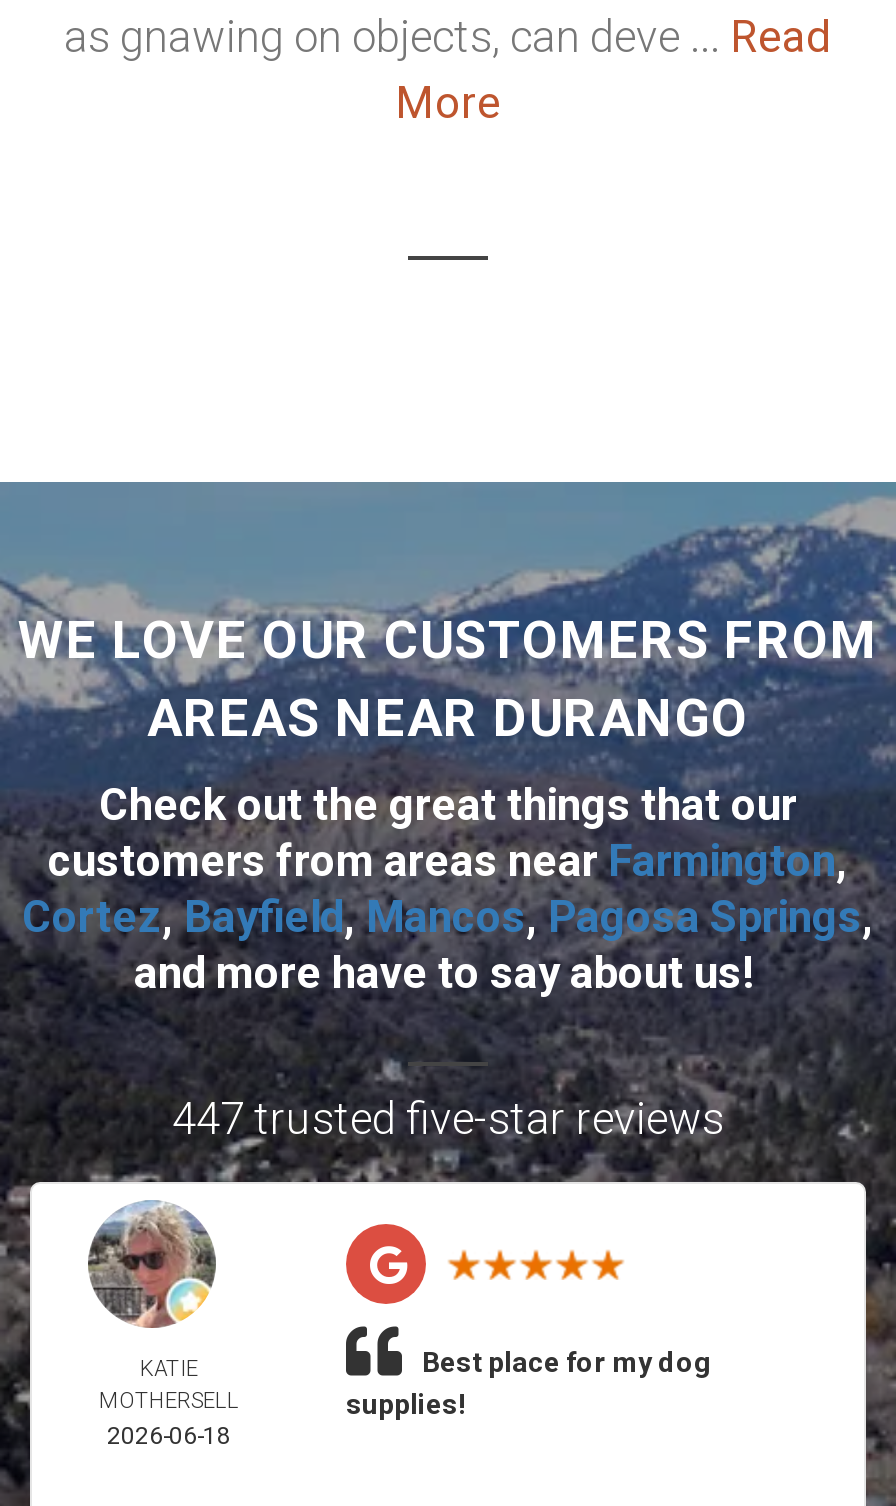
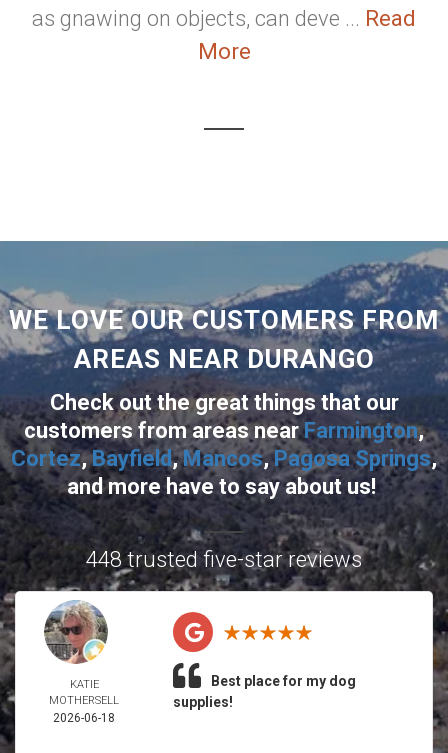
[172,1093,724,1143] 447 trusted five-star reviews -> [86,546,362,571] 448 trusted five-star reviews

